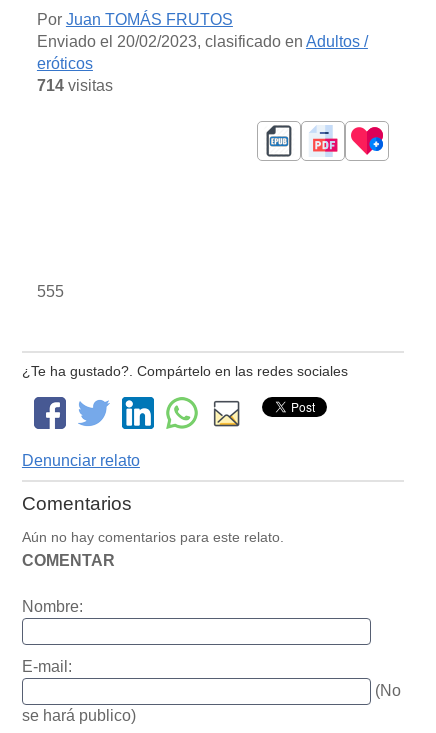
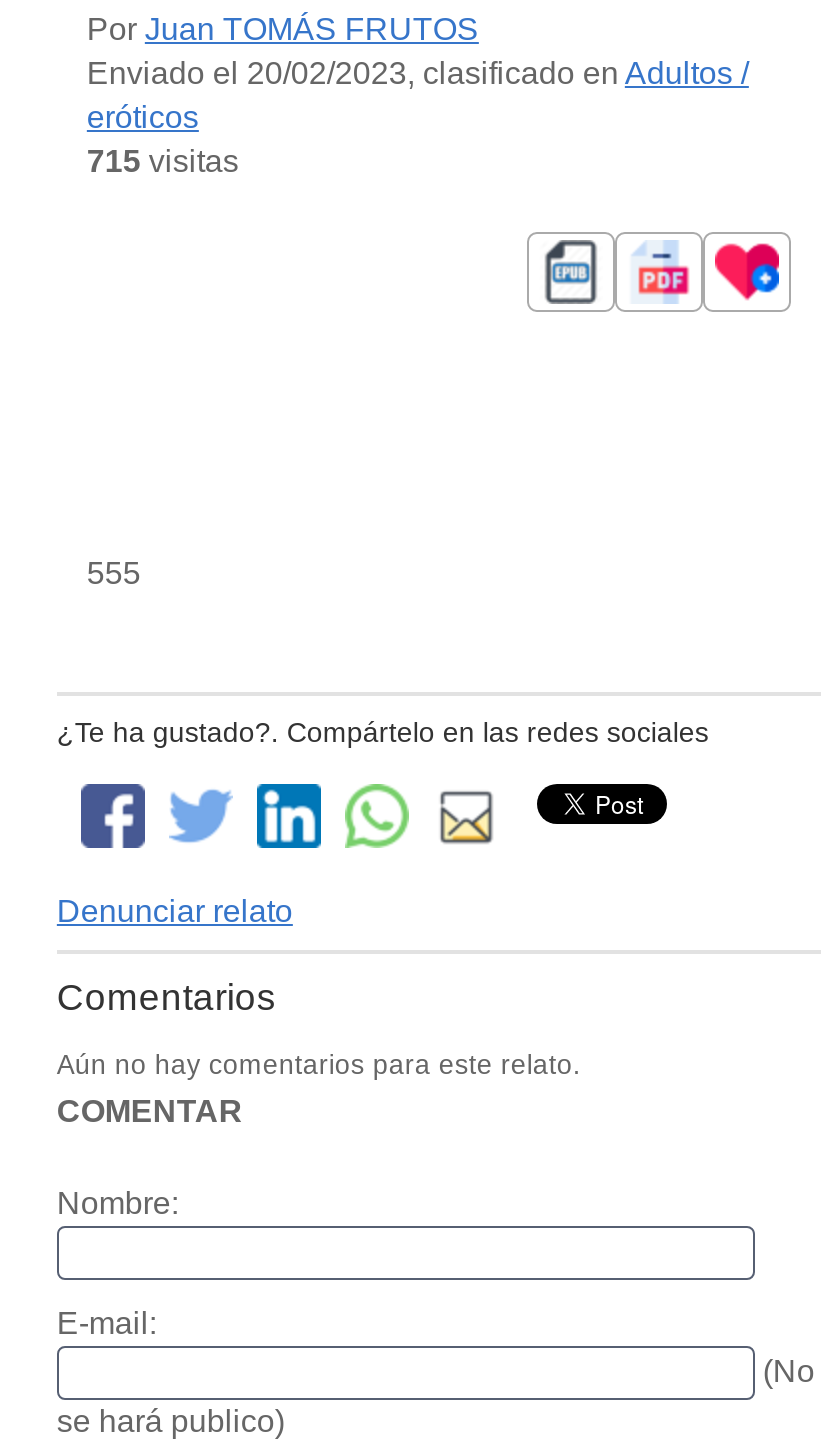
[37,77,113,94] 714 visitas -> [87,144,239,178] 715 visitas

